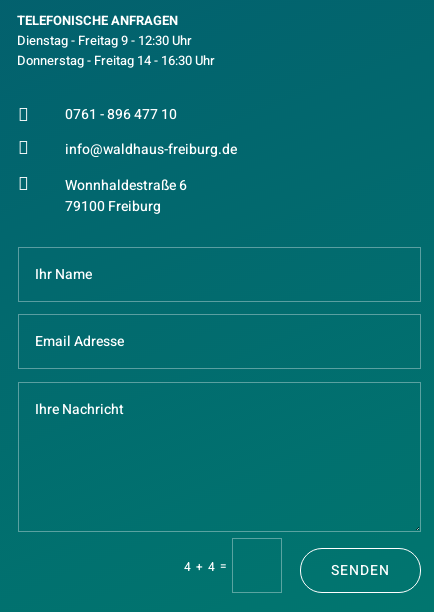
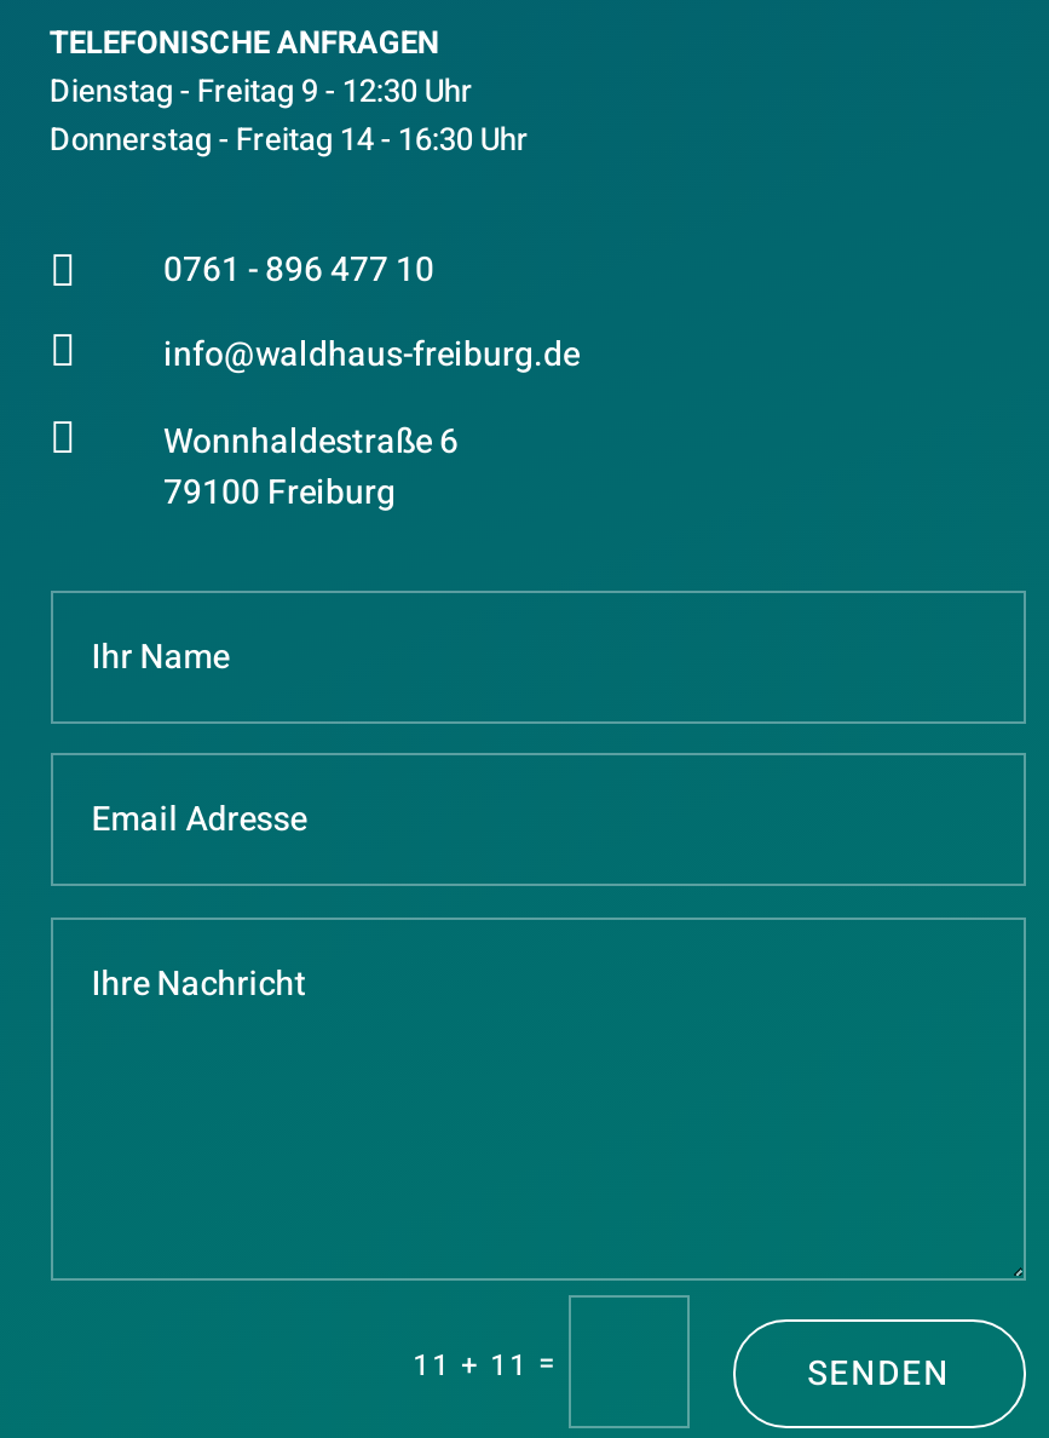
[184,557,232,576] 4 + 4 = -> [413,1341,568,1387] 11 + 11 =

